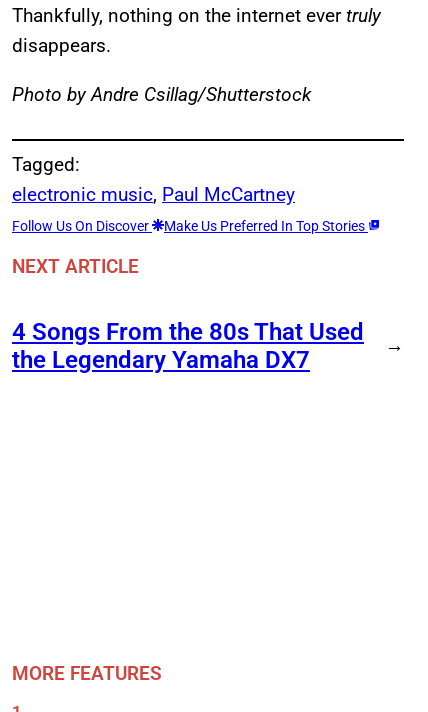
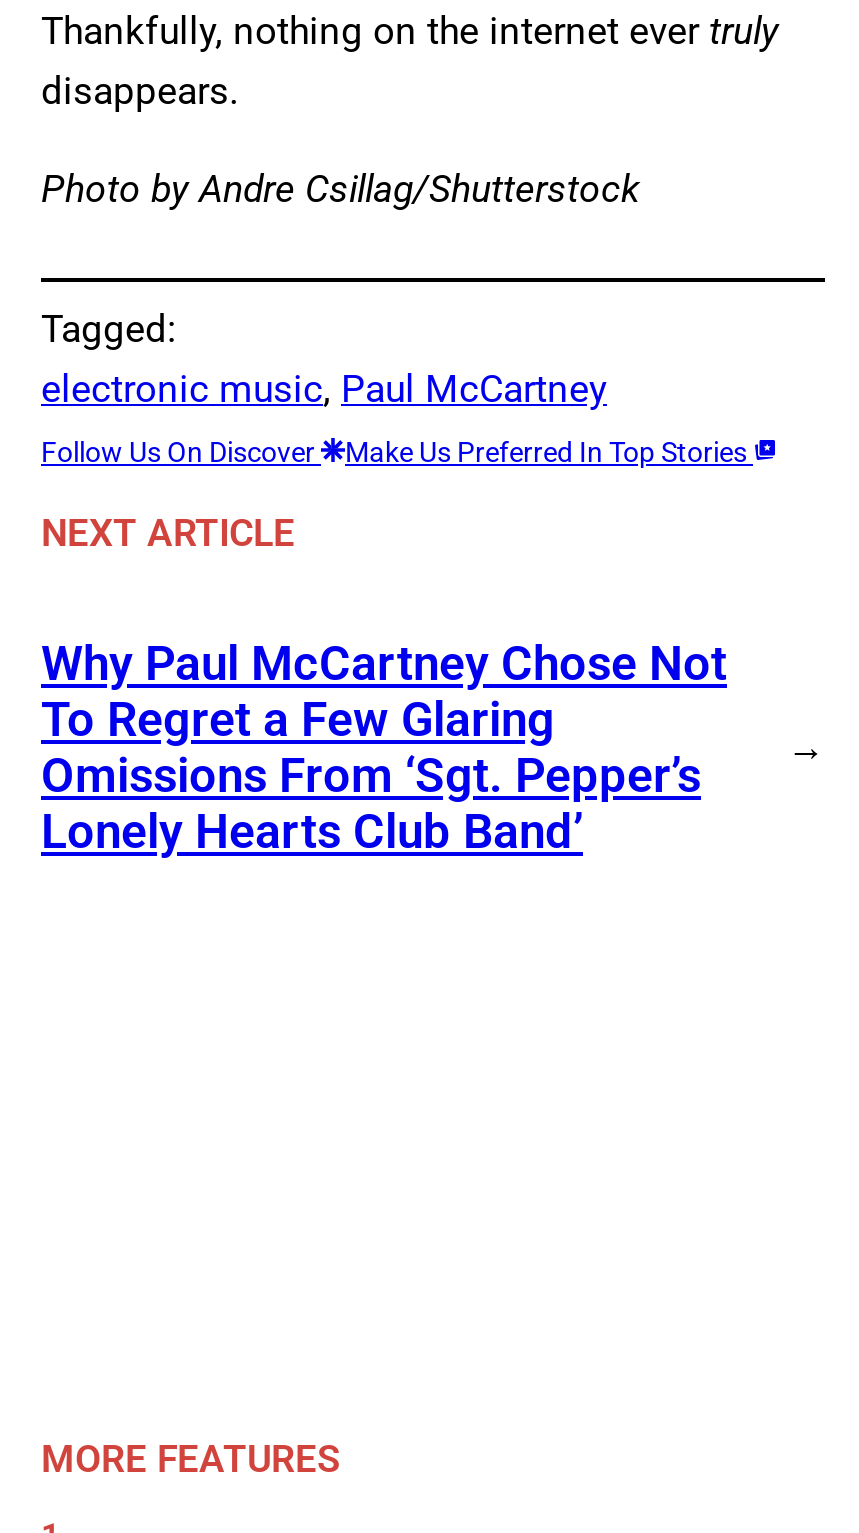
[12,318,364,374] 4 Songs From the 80s That Used | the Legendary Yamaha DX7 -> [41,635,727,859] Why Paul McCartney Chose Not | To Regret a Few Glaring | Omissions From ‘Sgt. Pepper’s | Lonely Hearts Club Band’

